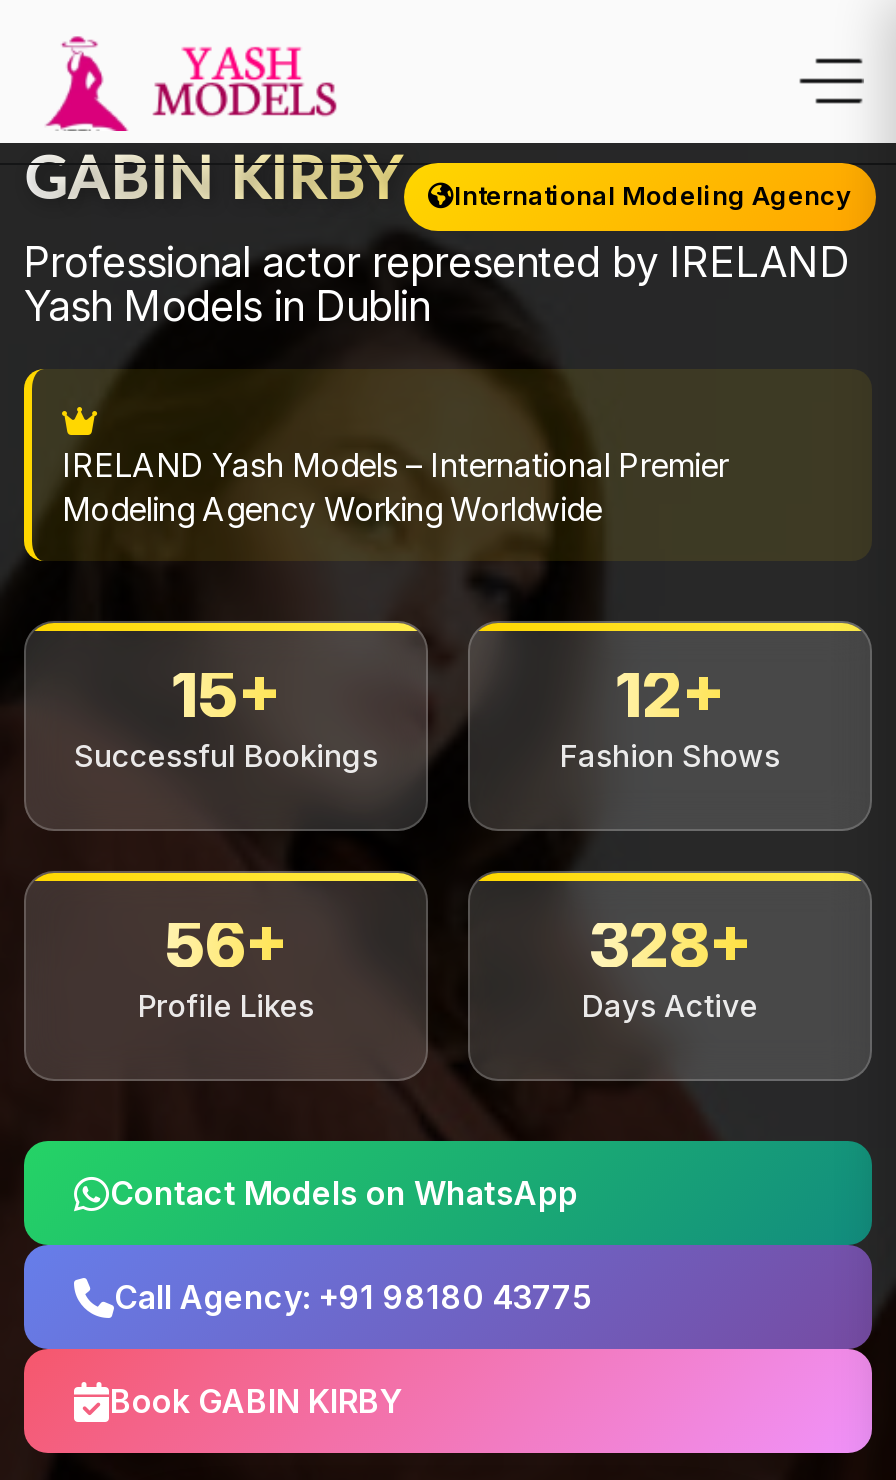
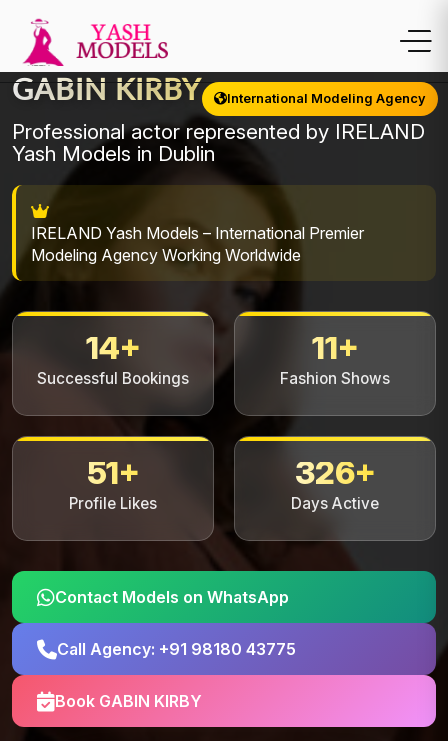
[172,655,280,733] 15+ -> [85,328,140,367] 14+
[616,655,724,733] 12+ -> [311,328,358,367] 11+
[165,905,287,983] 56+ -> [86,453,139,492] 51+
[589,905,751,983] 328+ -> [294,453,375,492] 326+

